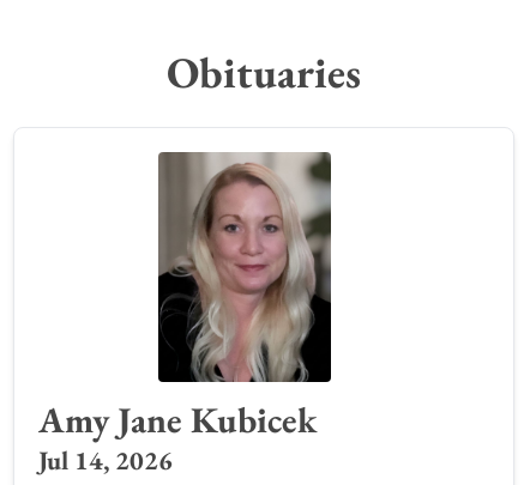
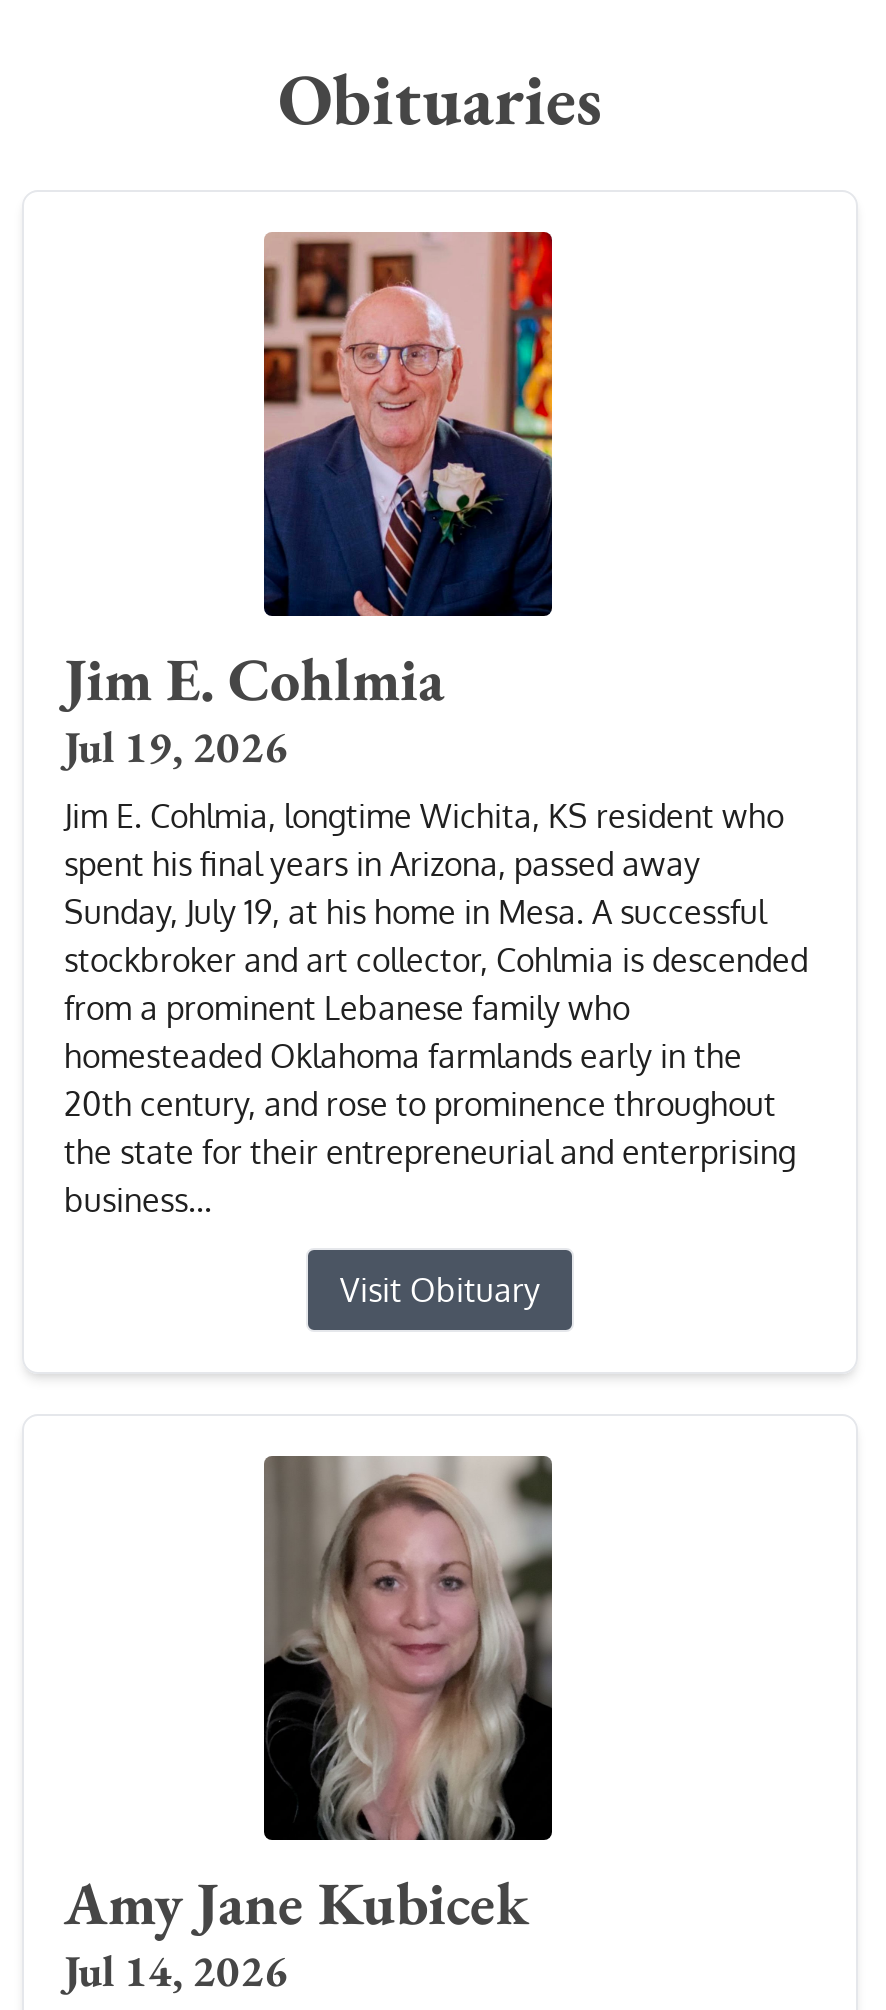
none -> [64,232,808,1310] [image] | Jim E. Cohlmia | Jul 19, 2026 | Jim E. Cohlmia, longtime Wichita, KS resident who | spent his final years in Arizona, passed away | Sunday, July 19, at his home in Mesa. A successful | stockbroker and art collector, Cohlmia is descended | from a prominent Lebanese family who | homesteaded Oklahoma farmlands early in the | 20th century, and rose to prominence throughout | the state for their entrepreneurial and enterprising | business... | Visit Obituary

